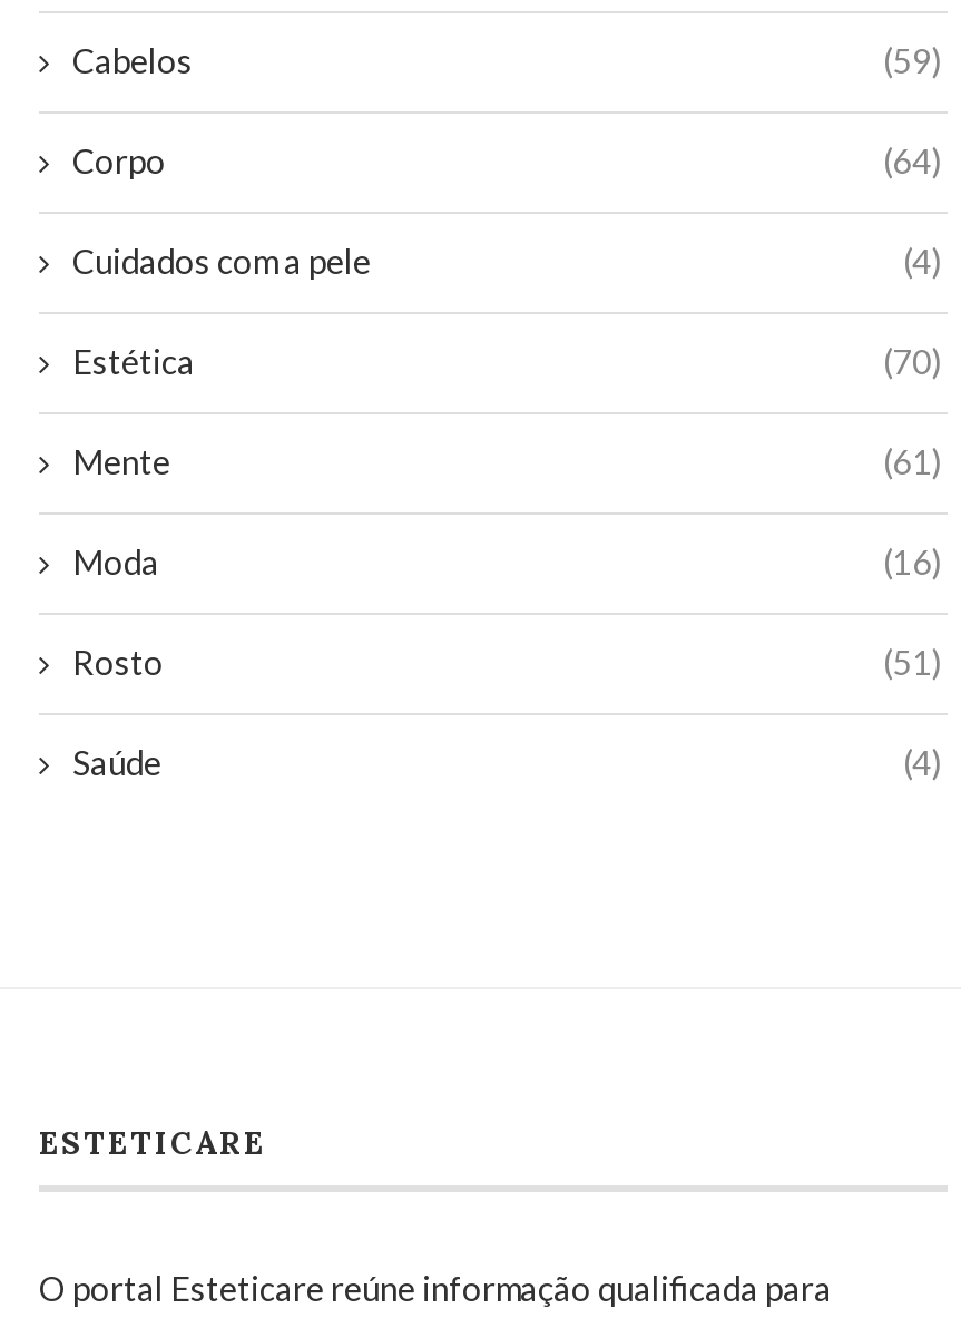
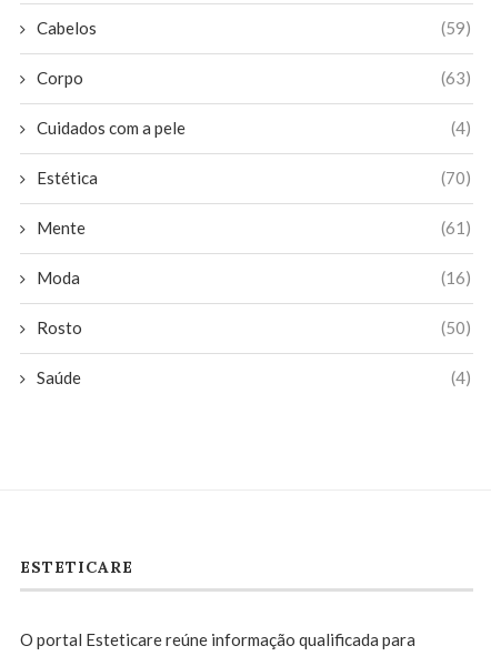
[883,140,943,180] (64) -> [441,68,471,88] (63)
[883,642,943,682] (51) -> [441,317,471,337] (50)

